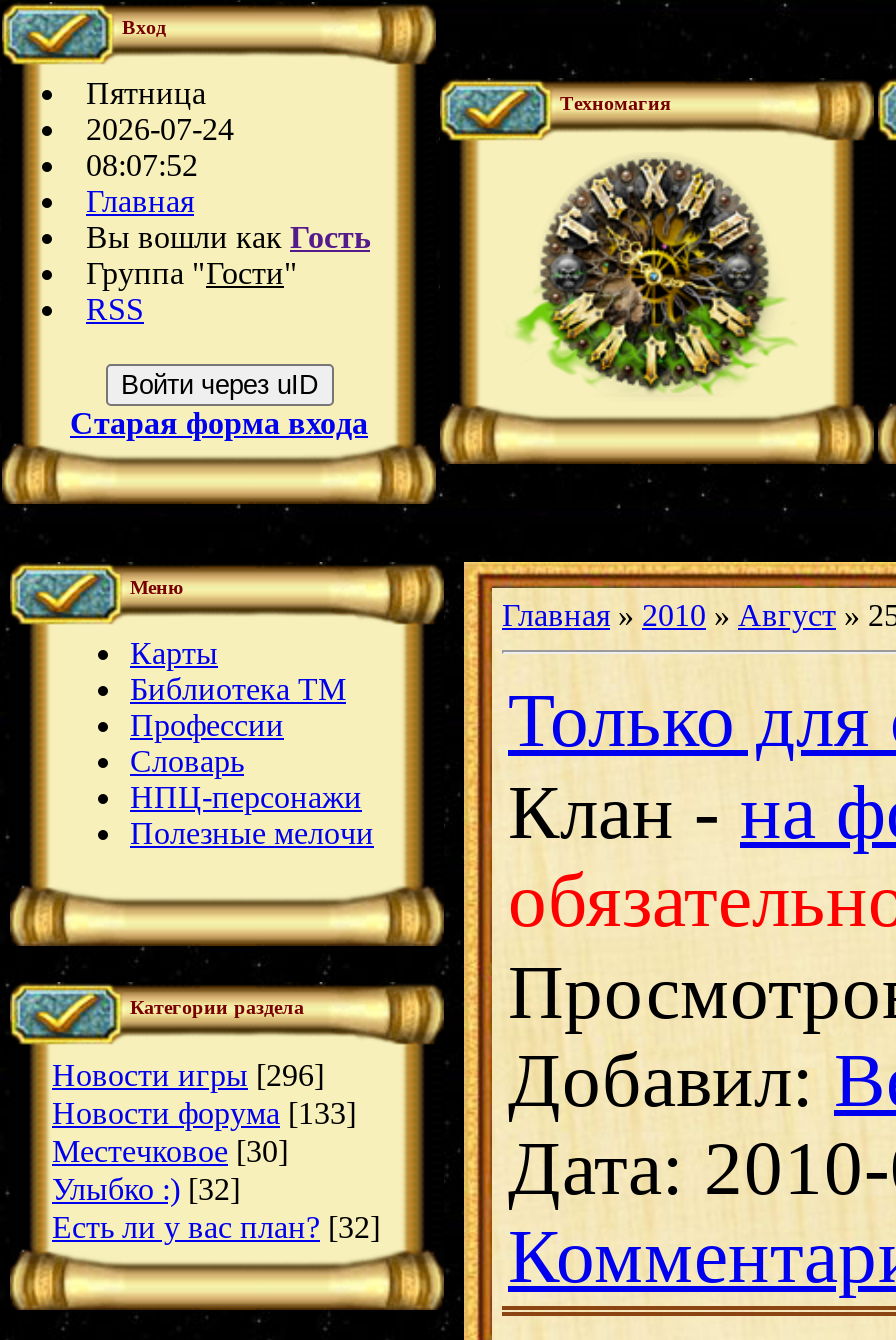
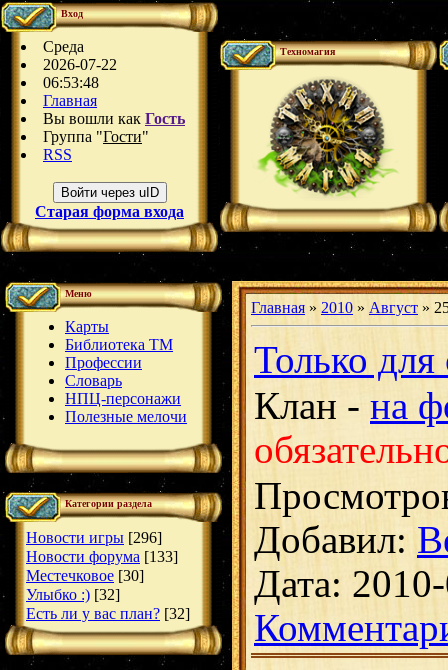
[86,76,234,182] Пятница | 2026-07-24 | 08:07:52 -> [43,38,117,91] Среда | 2026-07-22 | 06:53:48

